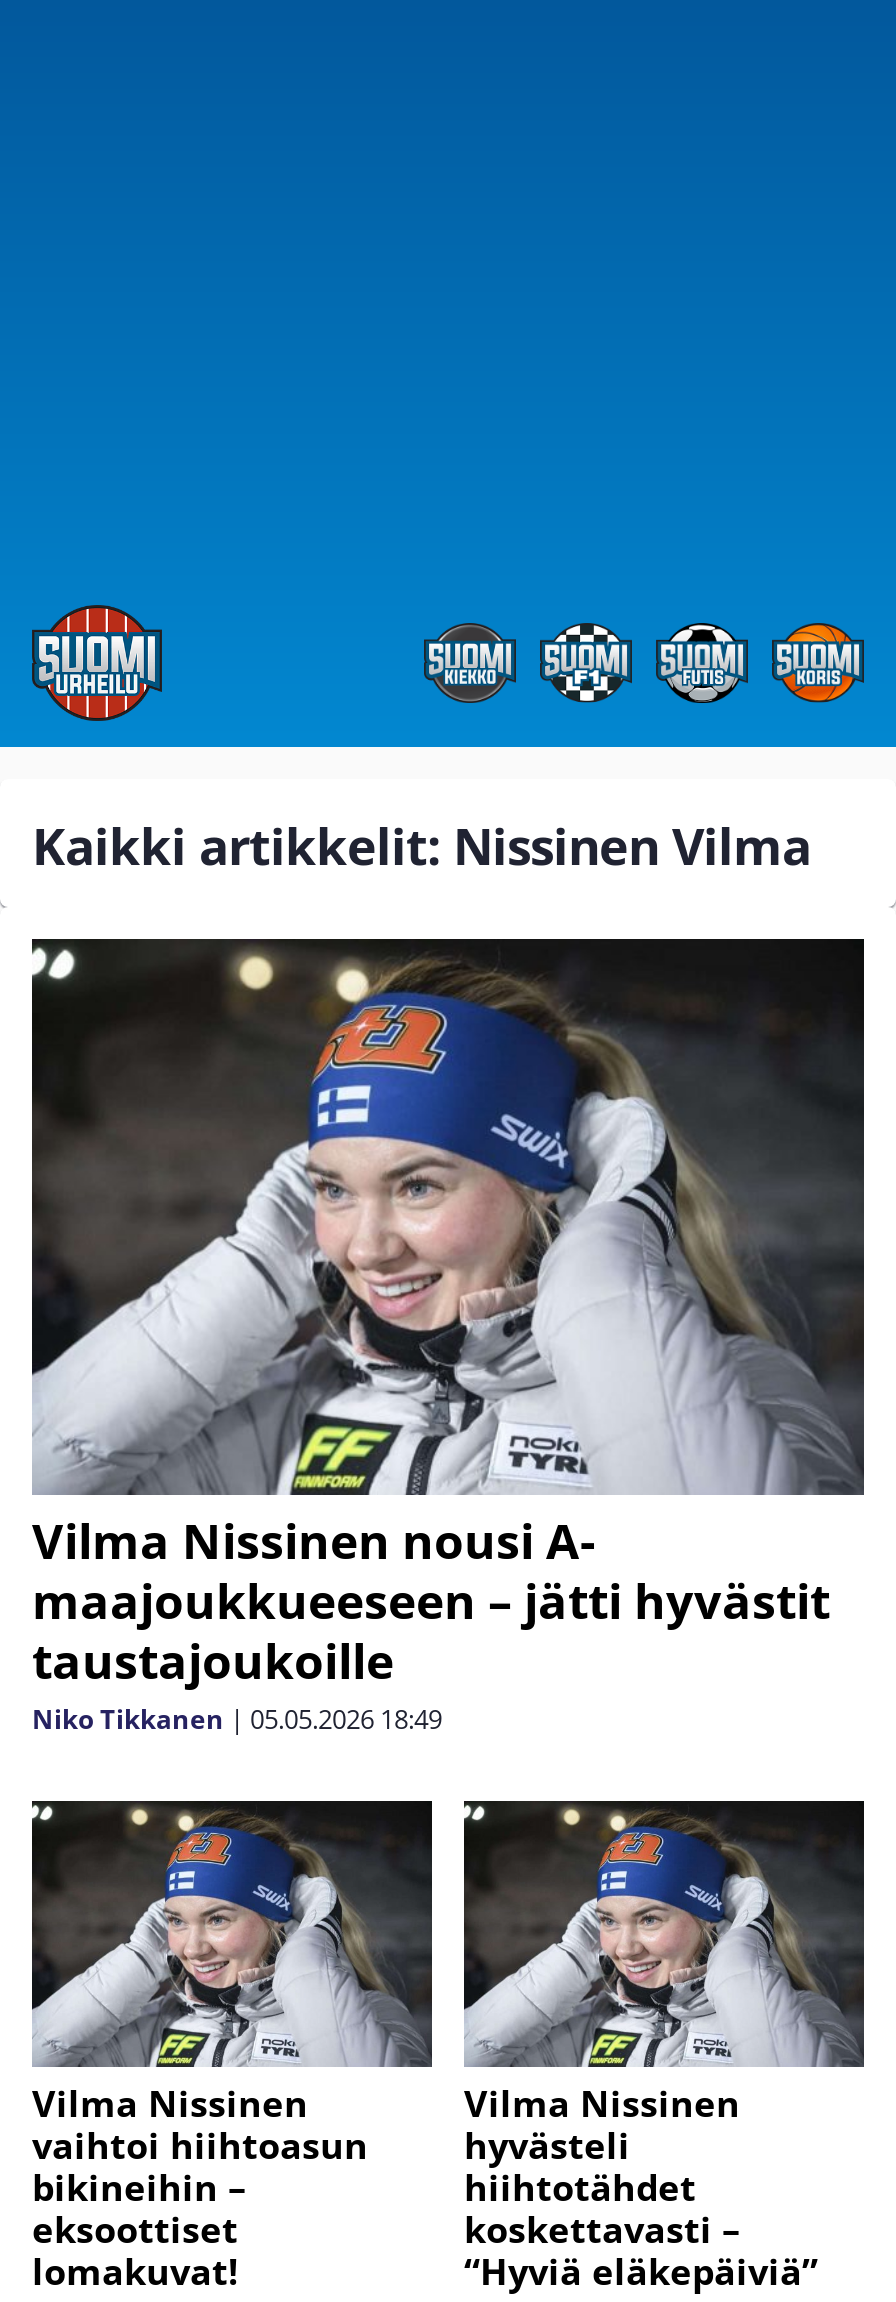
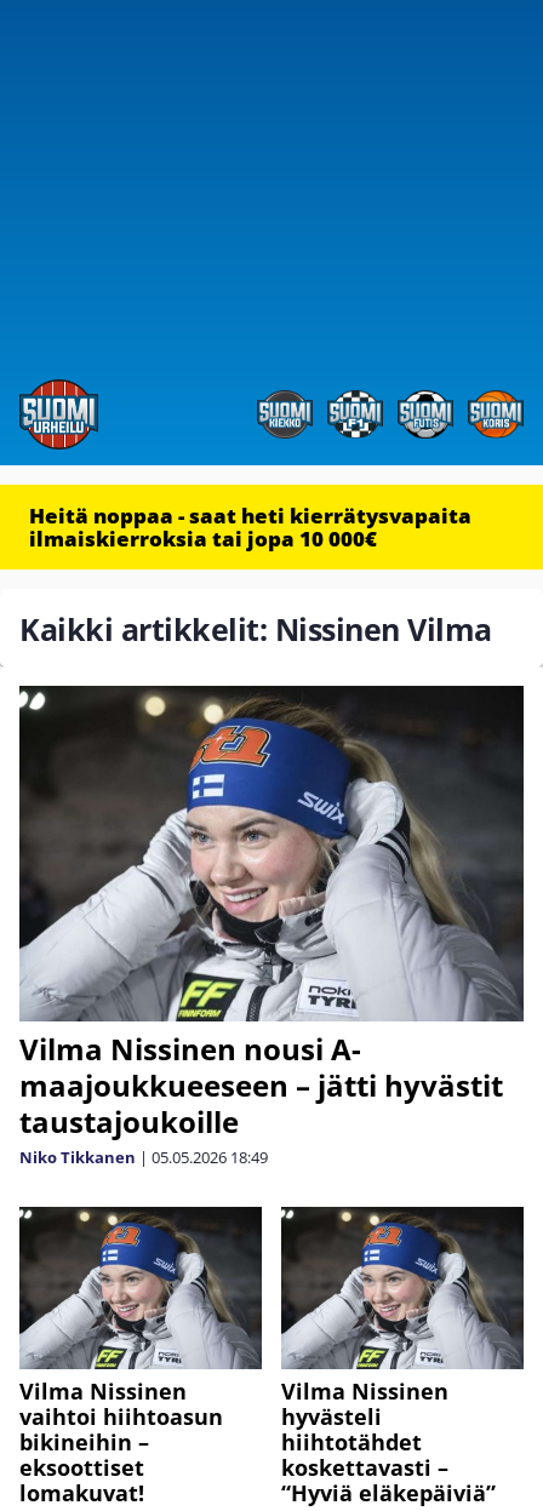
none -> [29,502,471,553] Heitä noppaa - saat heti kierrätysvapaita | ilmaiskierroksia tai jopa 10 000€

